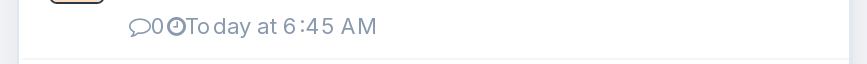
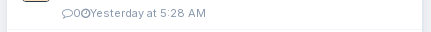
[185,12,377,40] Today at 6:45 AM -> [90,6,206,20] Yesterday at 5:28 AM

